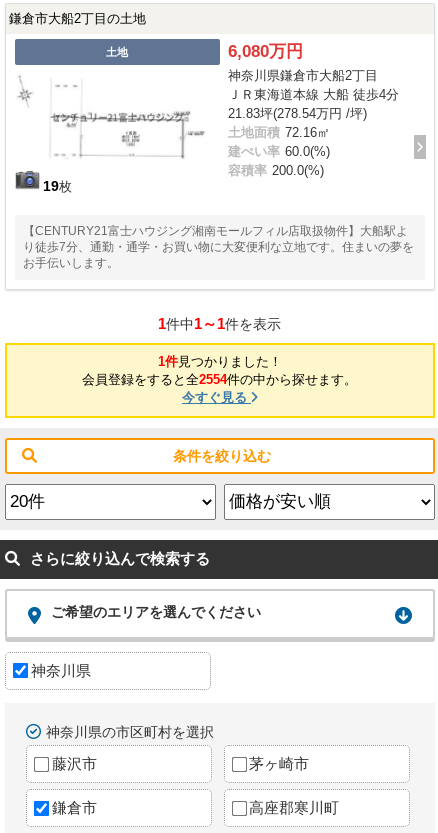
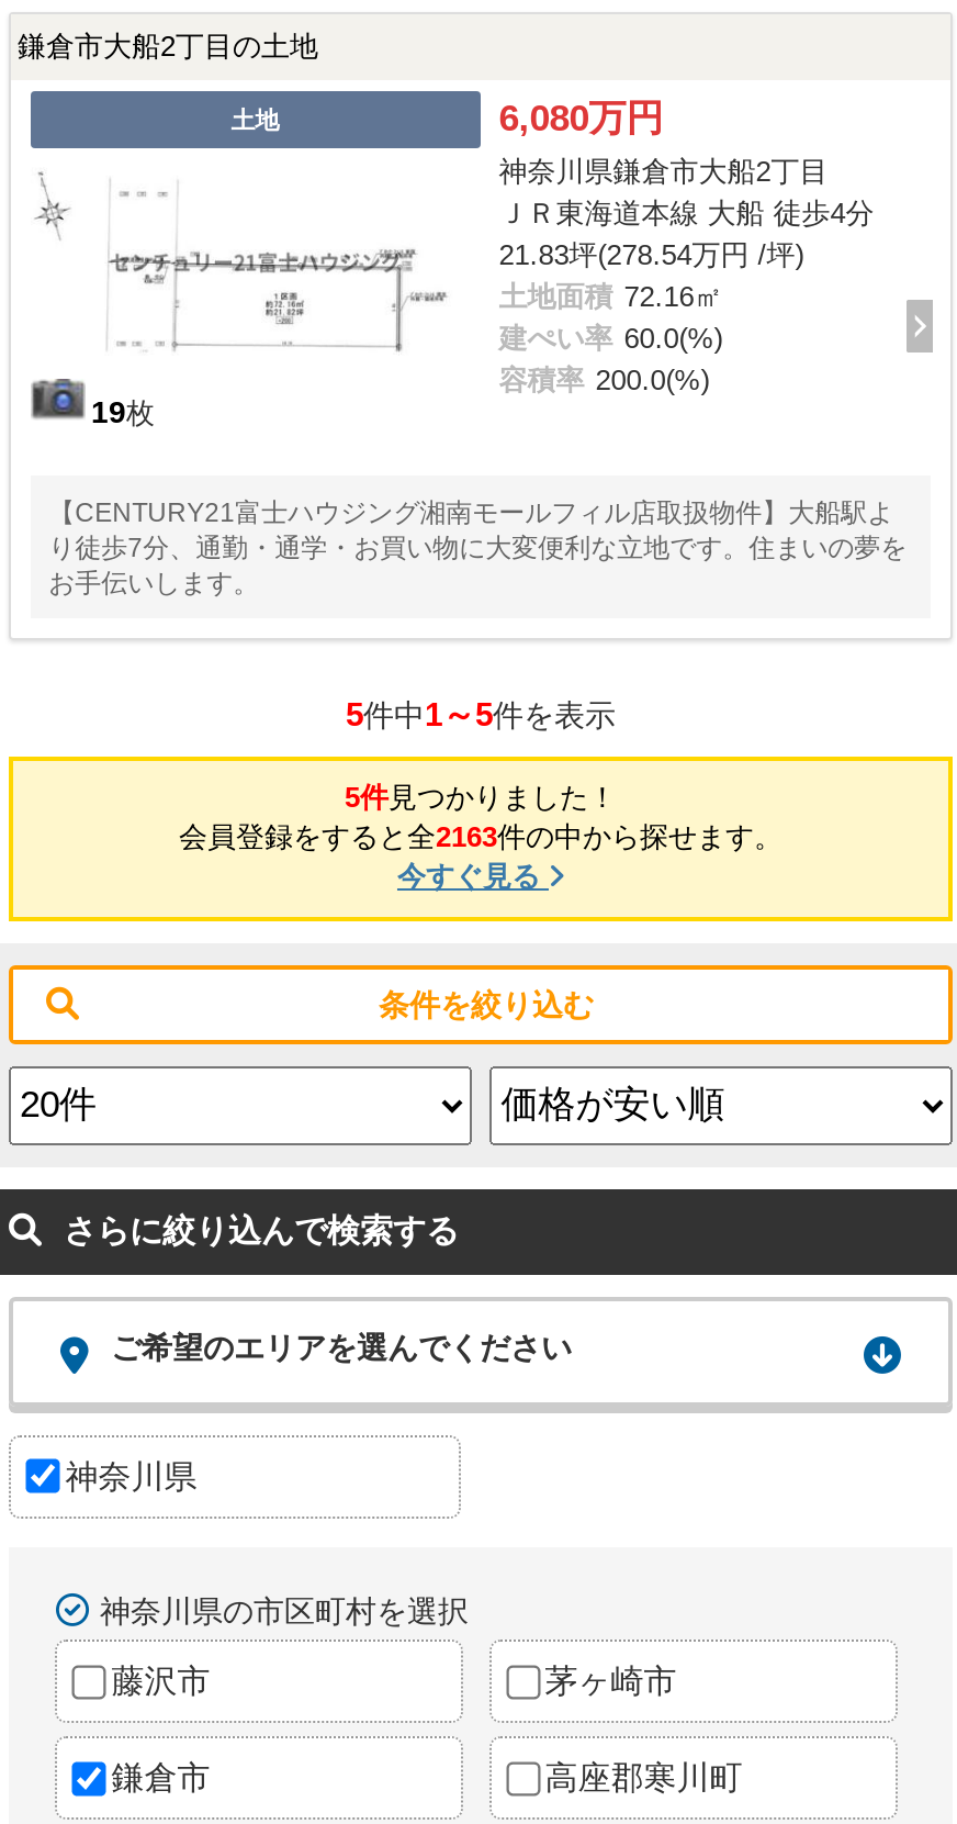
[158,314,281,331] 1件中1～1件を表示 -> [346,694,616,731] 5件中1～5件を表示
[158,354,282,369] 1件見つかりました！ -> [345,781,617,814] 5件見つかりました！
[82,372,357,387] 会員登録をすると全2554件の中から探せます。 -> [179,820,783,853] 会員登録をすると全2163件の中から探せます。

